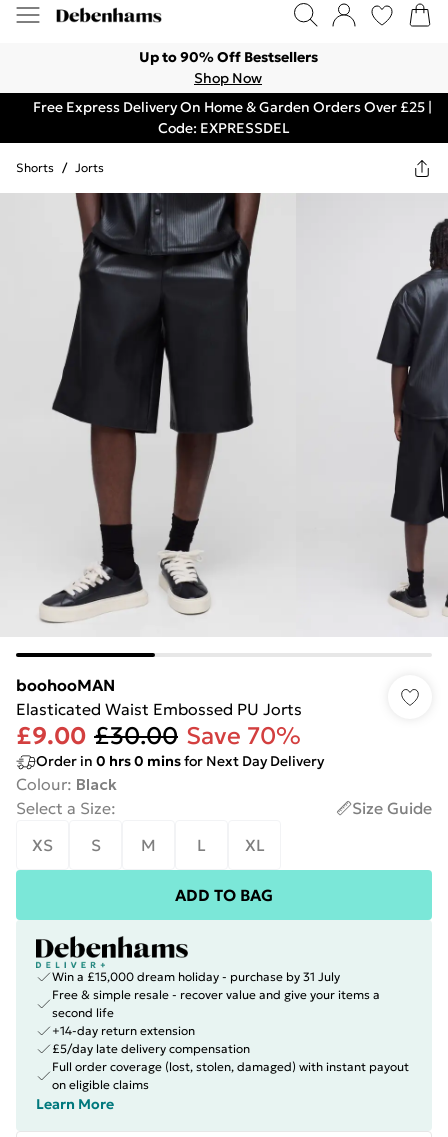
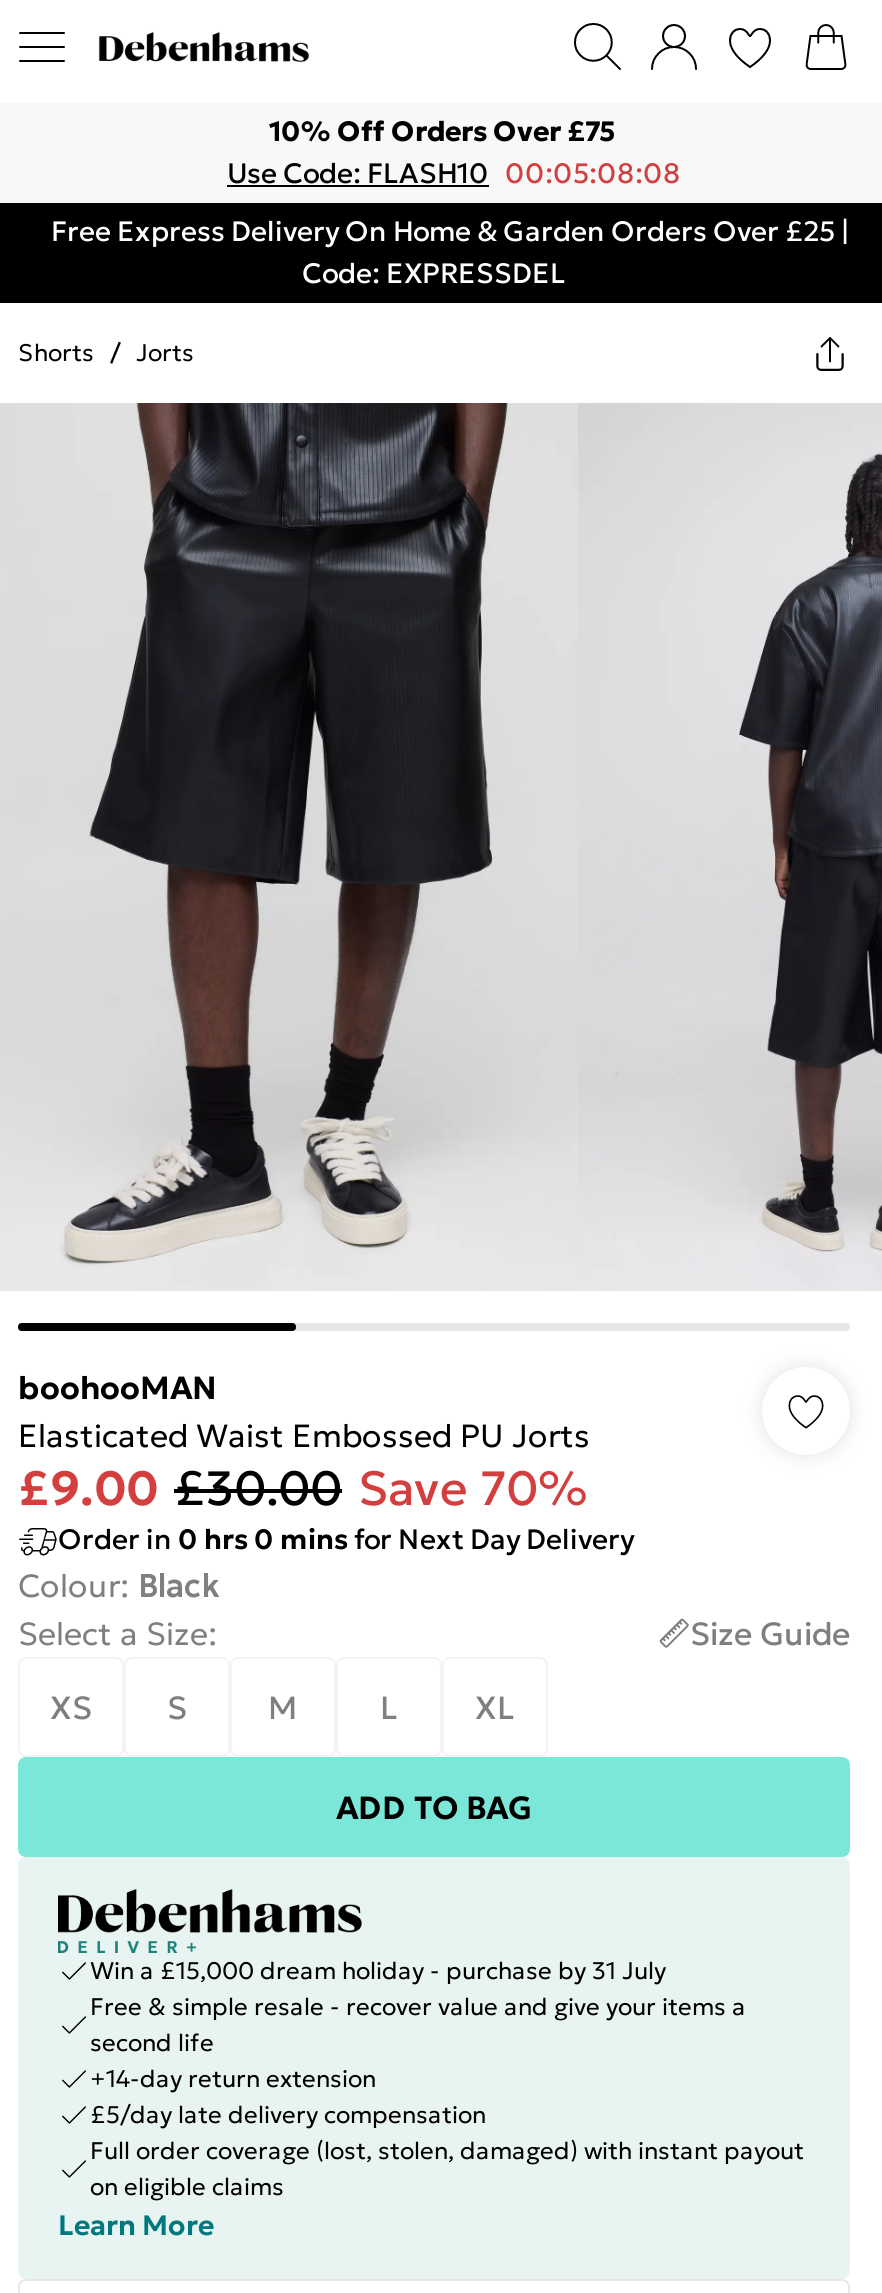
[138,48,317,87] Up to 90% Off Bestsellers | Shop Now -> [227,113,681,191] 10% Off Orders Over £75 | Use Code: FLASH10 00:05:08:08

